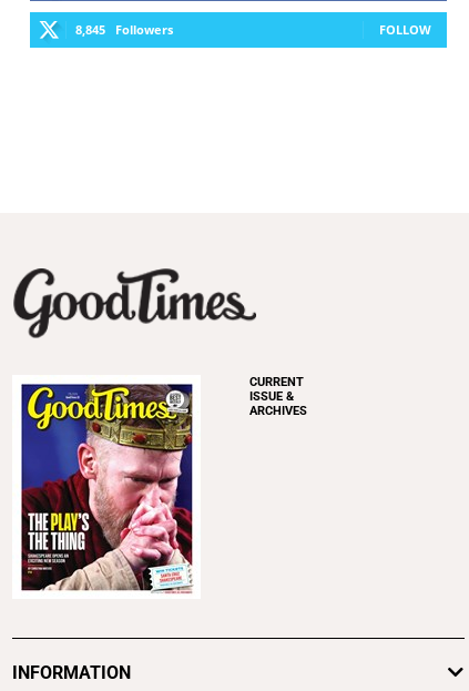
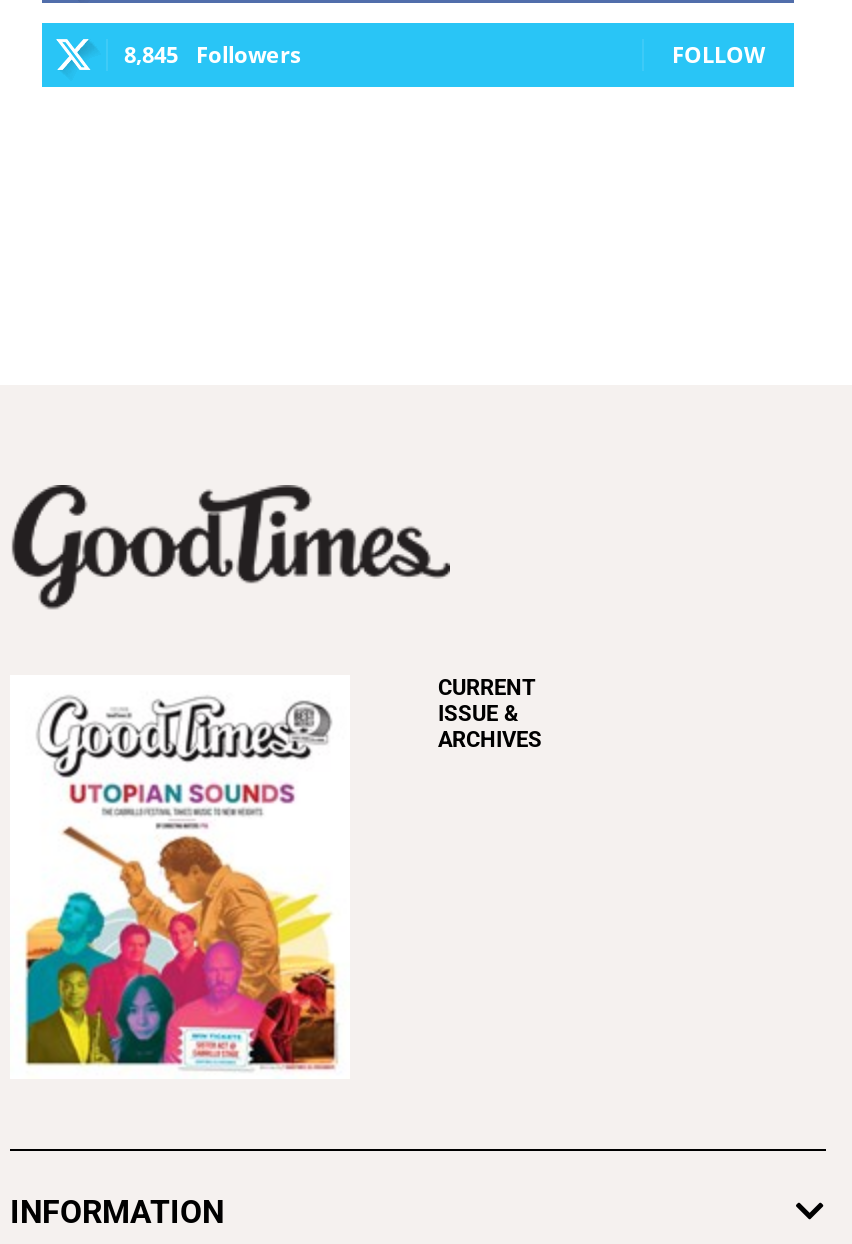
[20,383,194,591] [image] -> [24,692,338,1066] [image]

